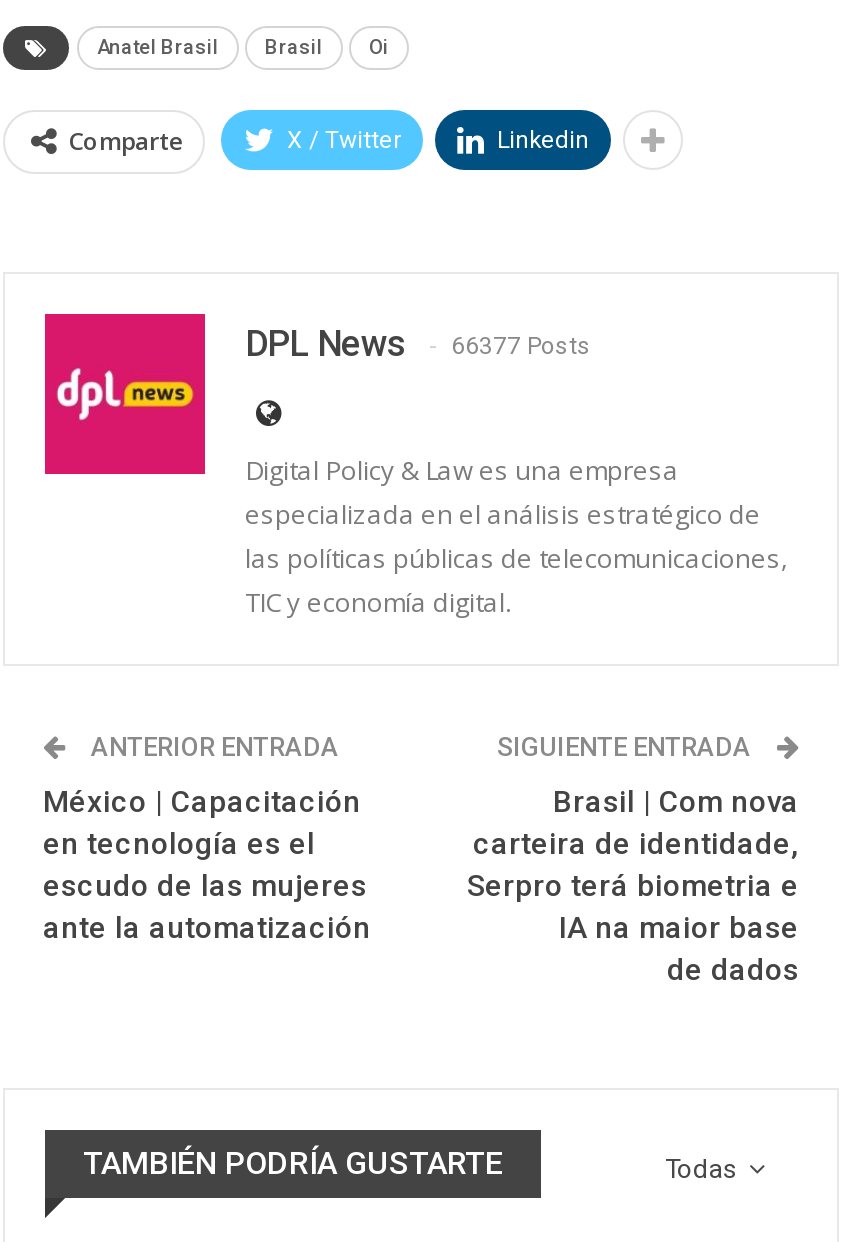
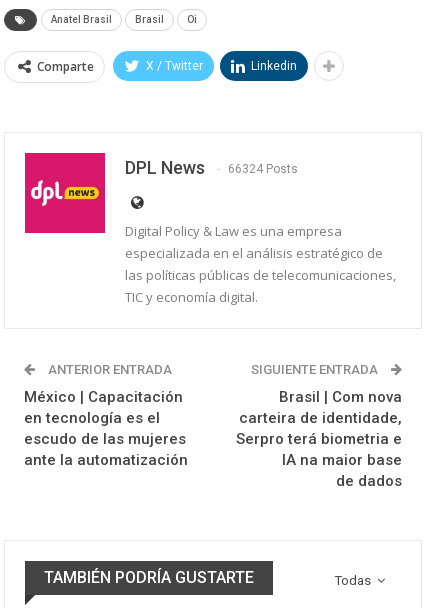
[245,322,591,364] DPL News 66377 Posts -> [125,157,298,178] DPL News 66324 Posts

